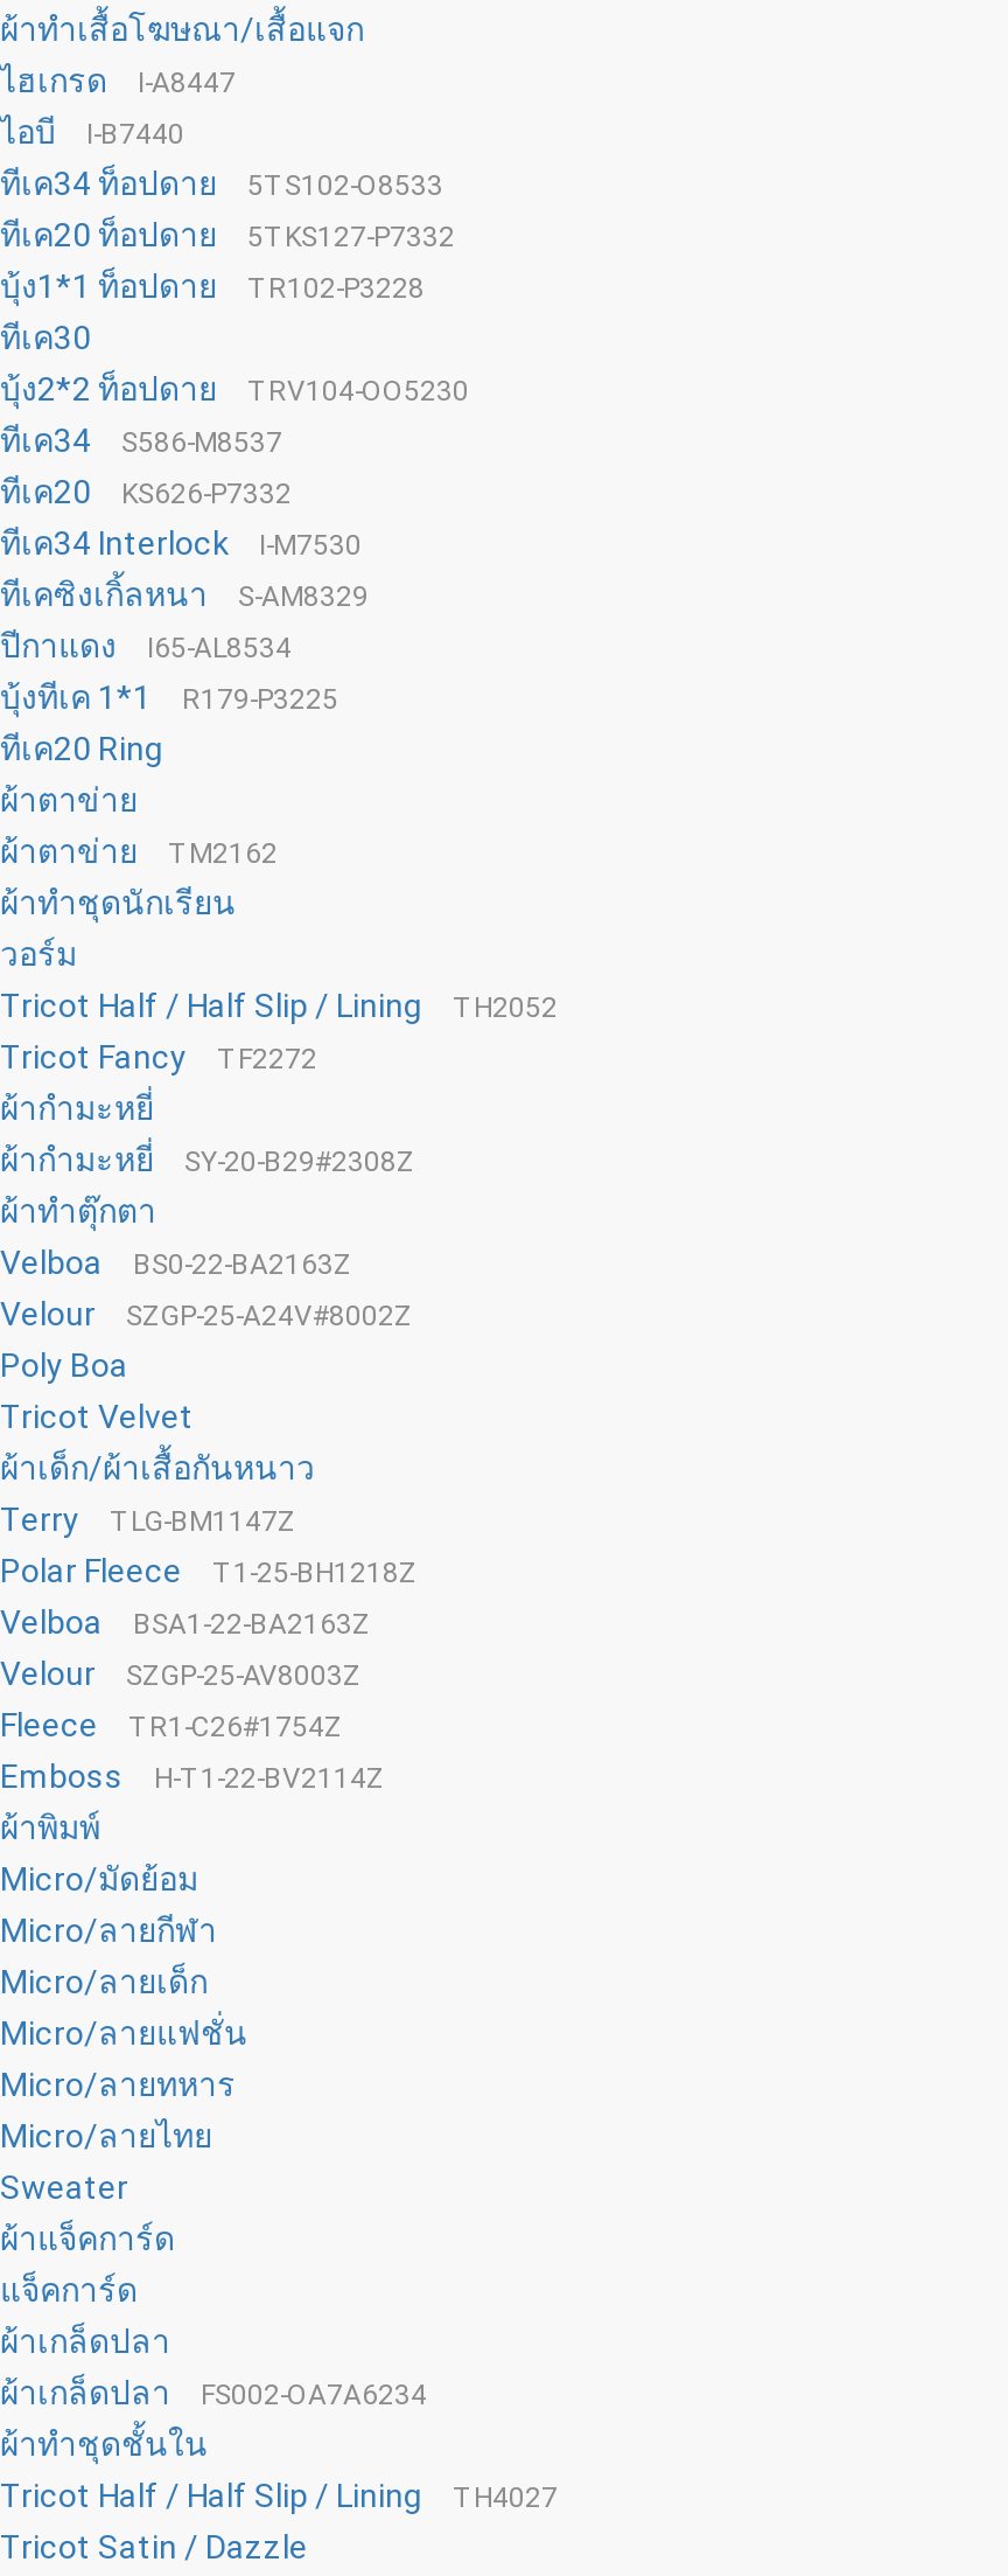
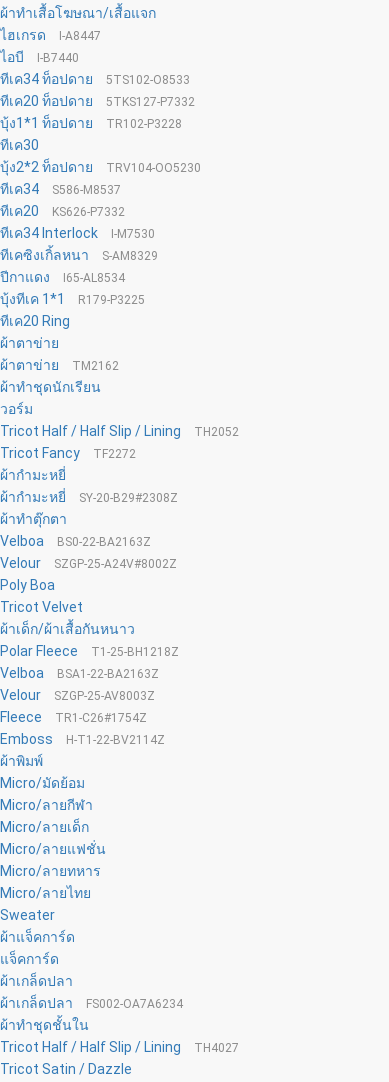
[0,1501,296,1538] Terry | TLG-BM1147Z -> none

